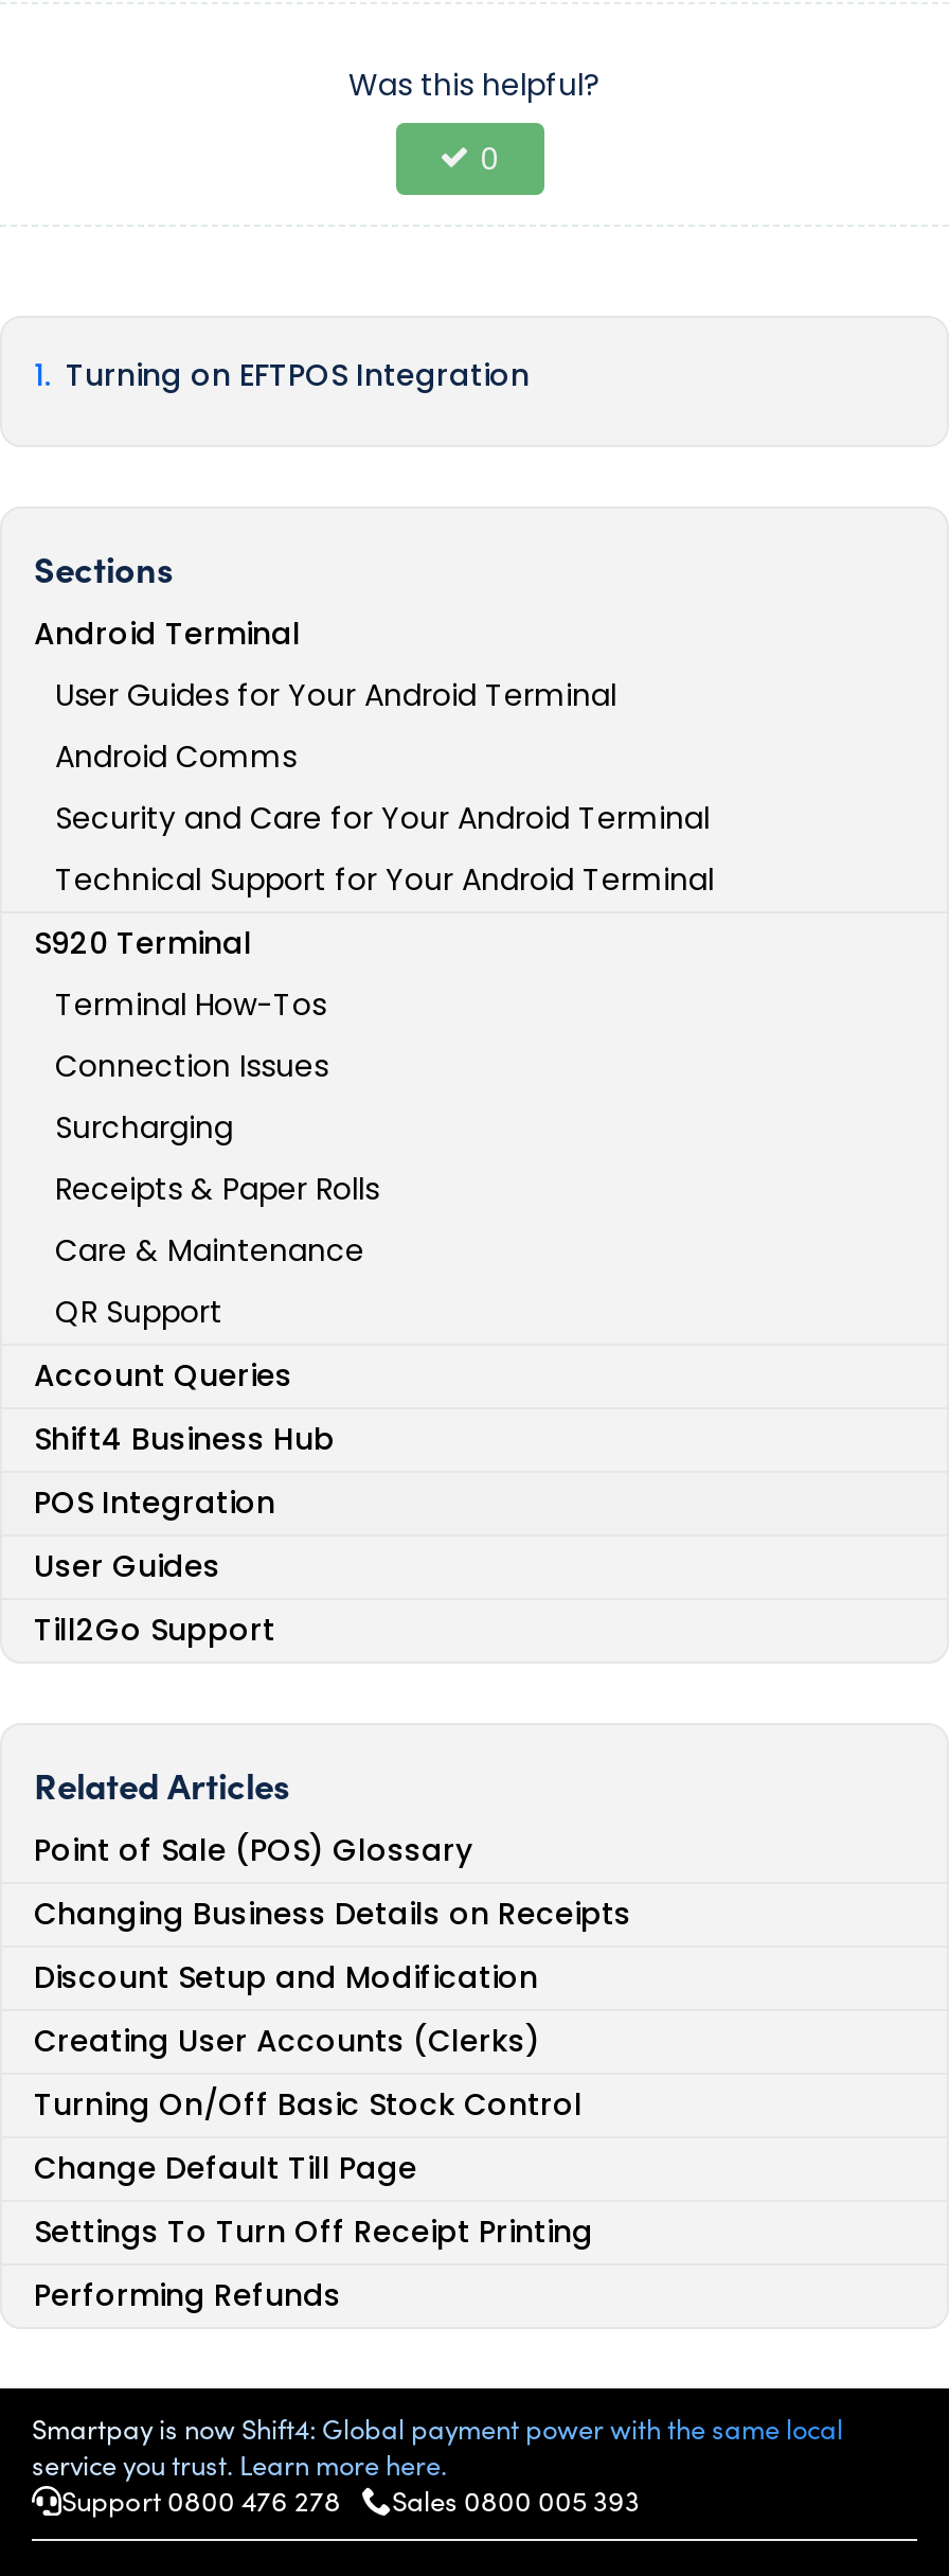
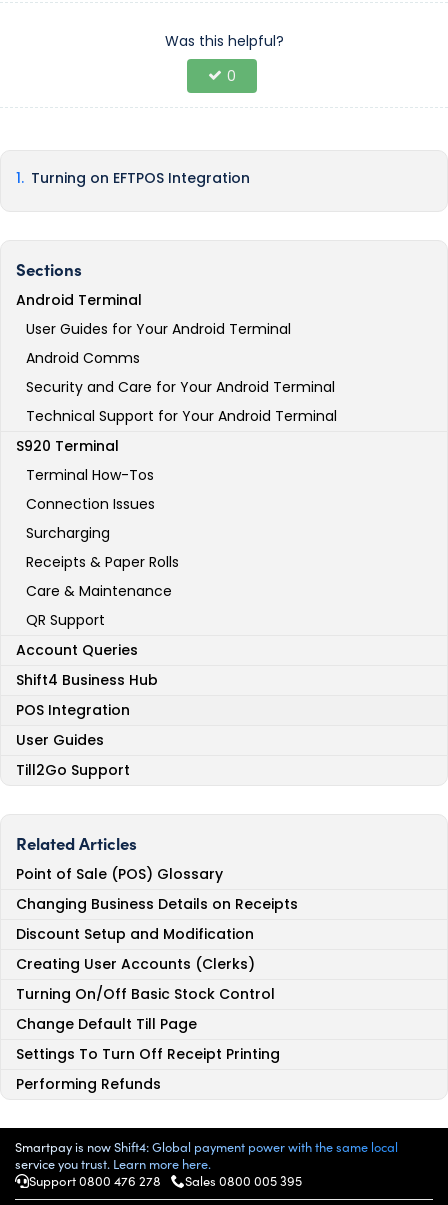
[61,2482,640,2520] Support 0800 476 278 Sales 0800 005 393 -> [29,1172,302,1190] Support 0800 476 278 Sales 0800 005 395

